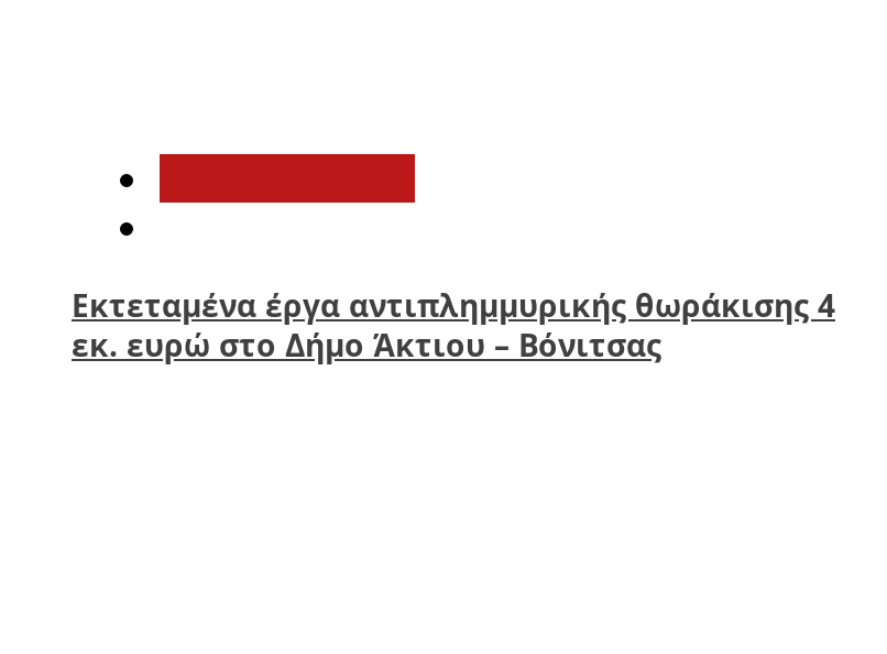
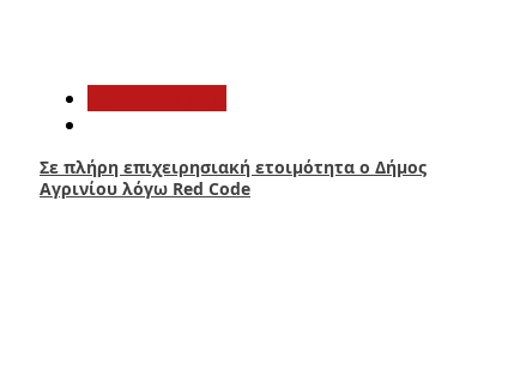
[72,283,835,365] Εκτεταμένα έργα αντιπλημμυρικής θωράκισης 4 | εκ. ευρώ στο Δήμο Άκτιου – Βόνιτσας -> [40,155,427,200] Σε πλήρη επιχειρησιακή ετοιμότητα ο Δήμος | Αγρινίου λόγω Red Code

